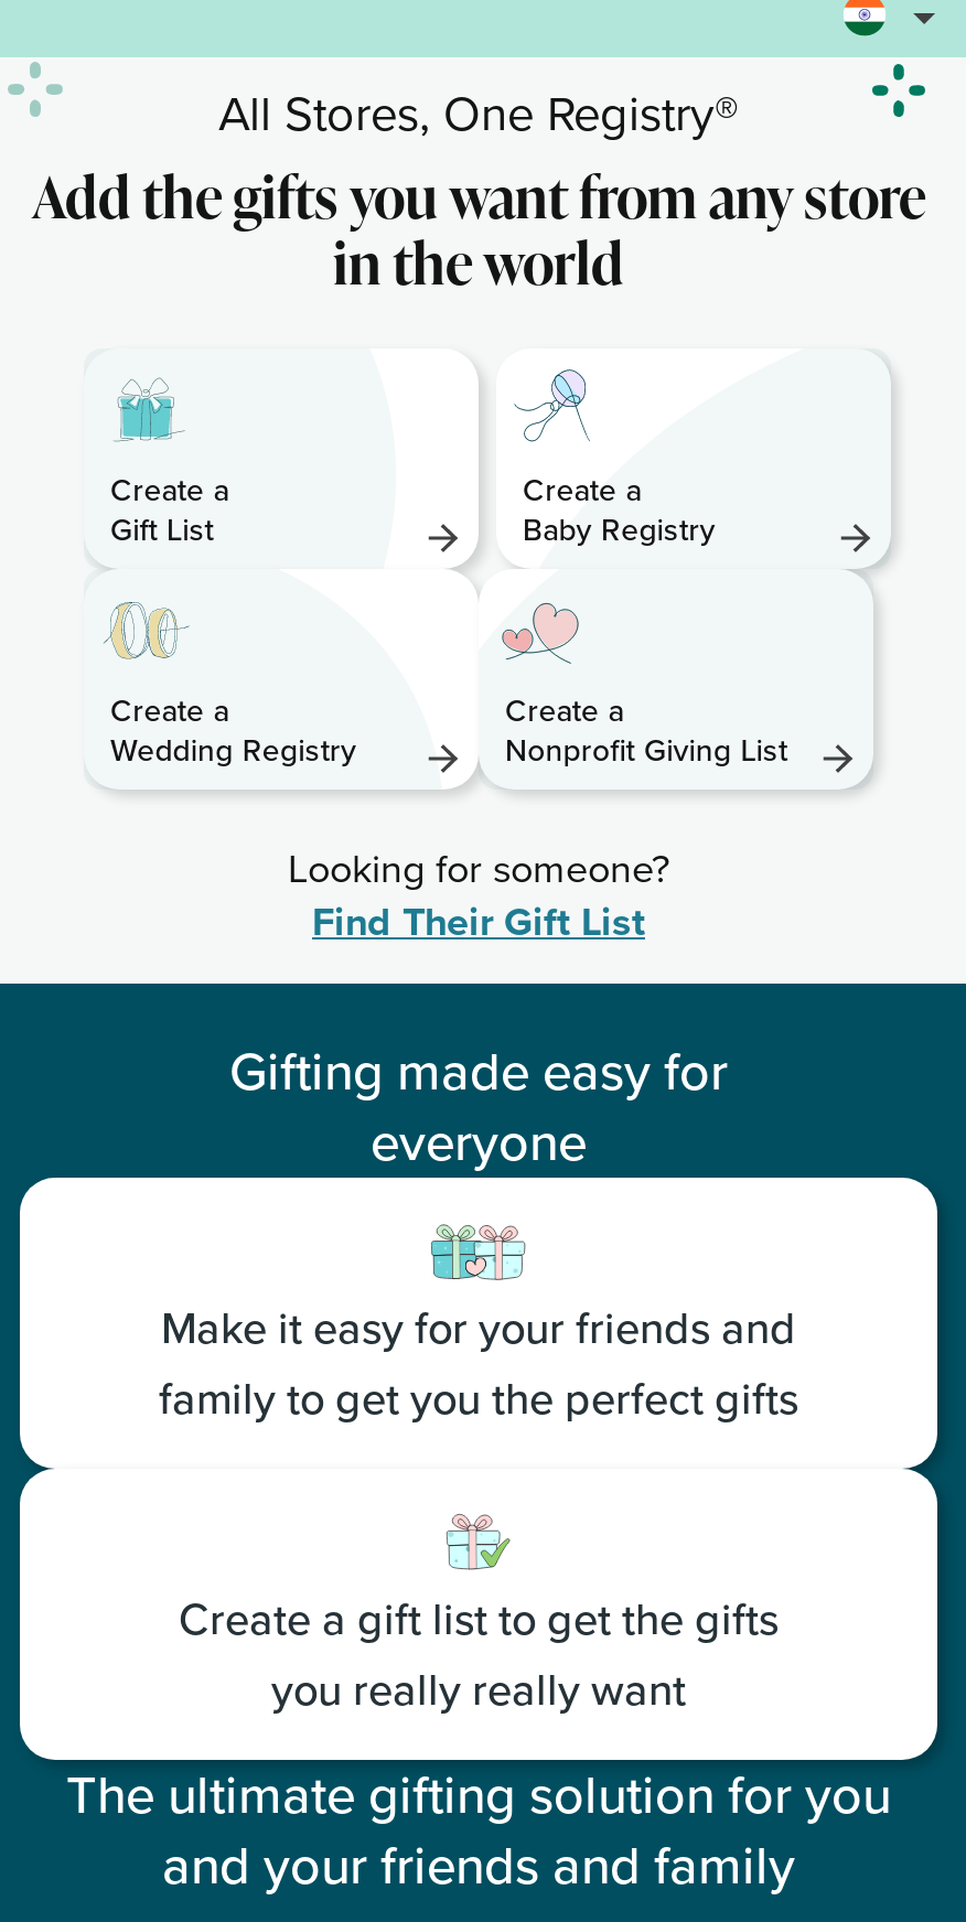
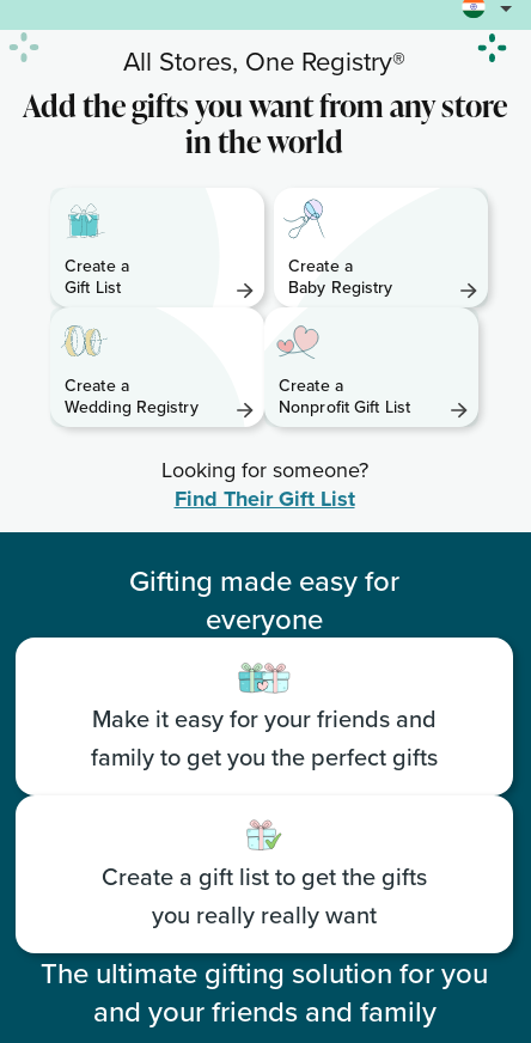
[505,728,788,774] Nonprofit Giving List -> [279,395,410,419] Nonprofit Gift List

